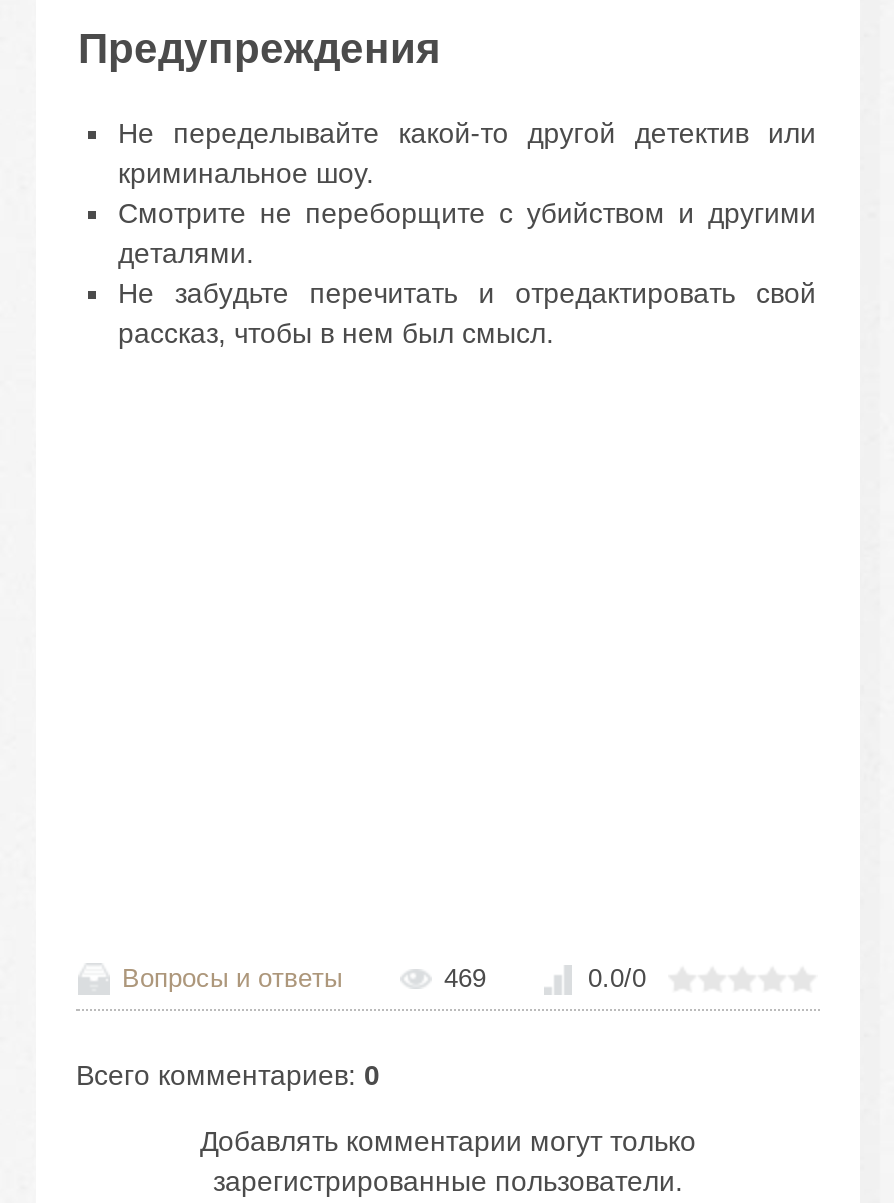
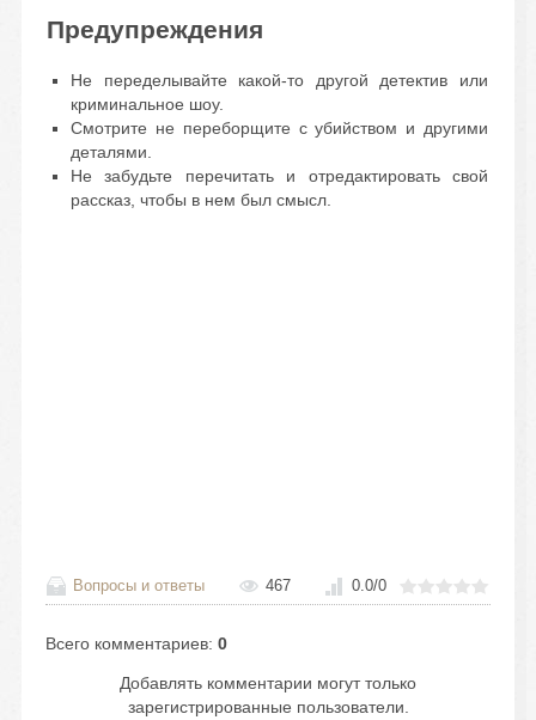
[444,962,486,992] 469 -> [266,576,291,594] 467

